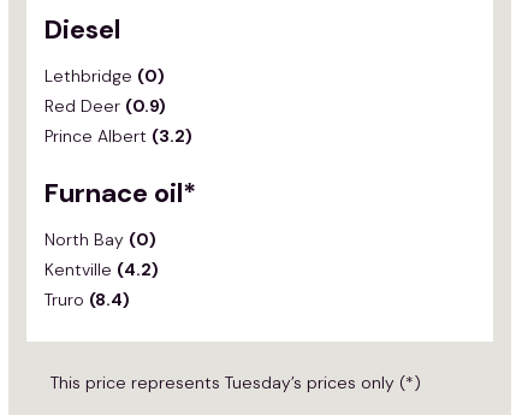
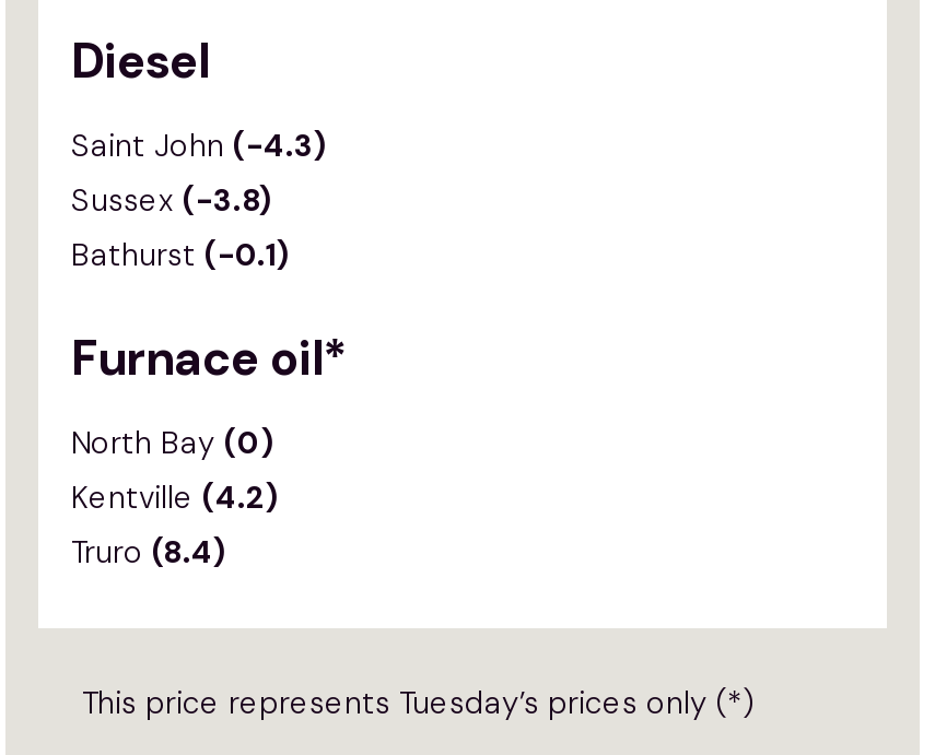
[45,65,192,147] Lethbridge (0) | Red Deer (0.9) | Prince Albert (3.2) -> [71,126,327,275] Saint John (-4.3) | Sussex (-3.8) | Bathurst (-0.1)

